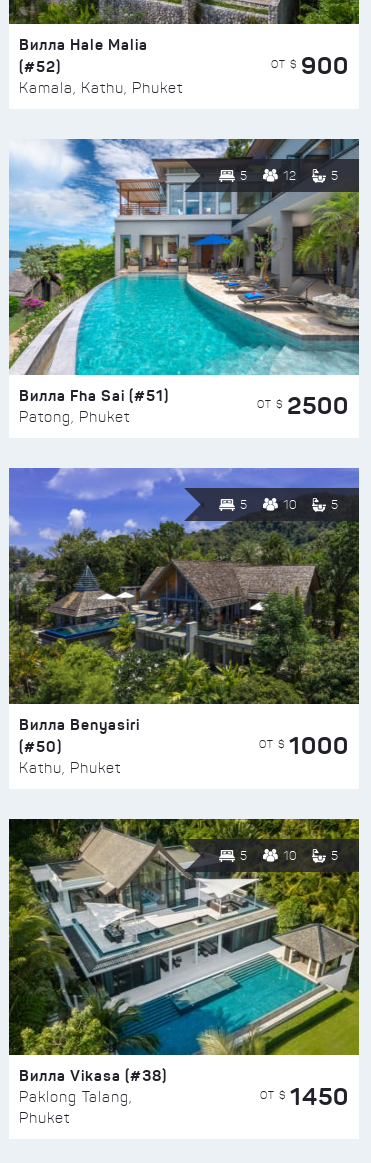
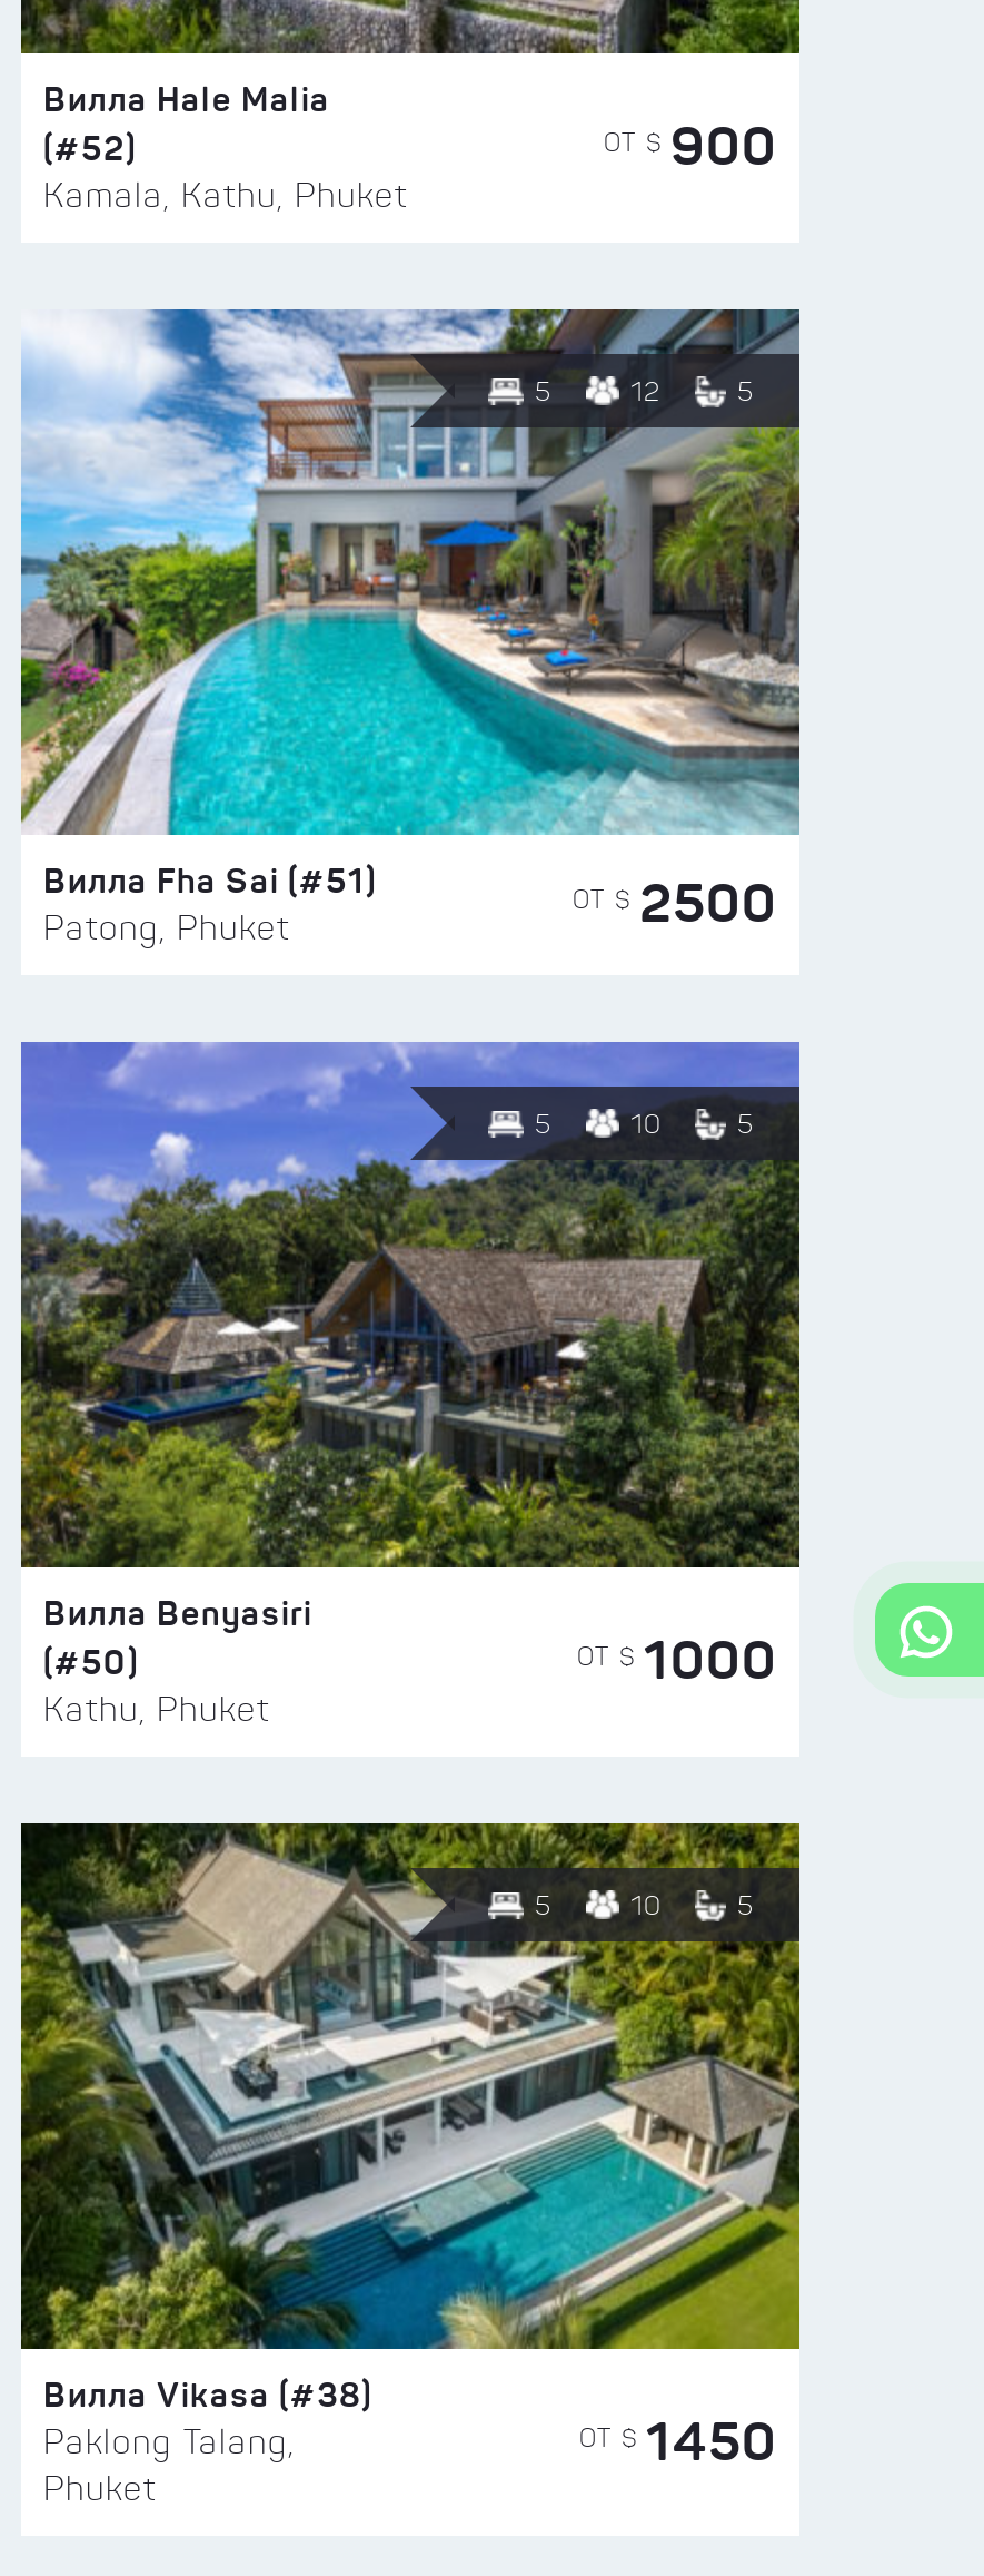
none -> [873,1581,977,1679] [image]

